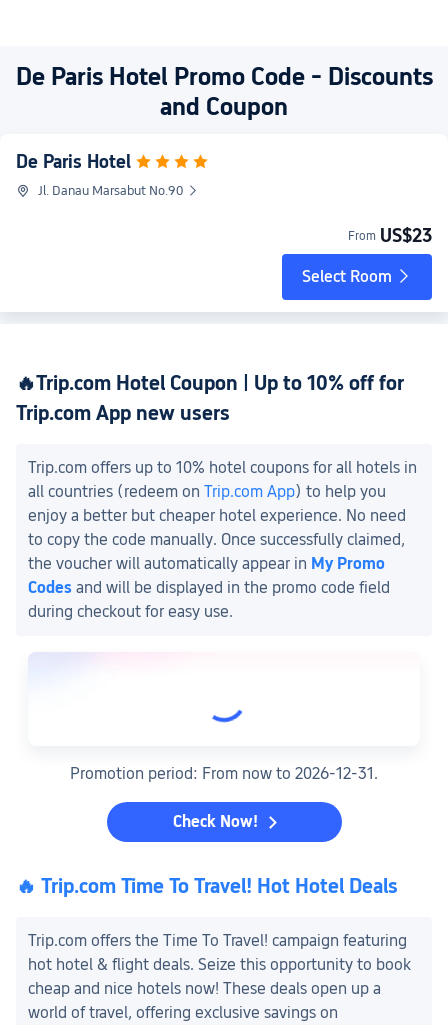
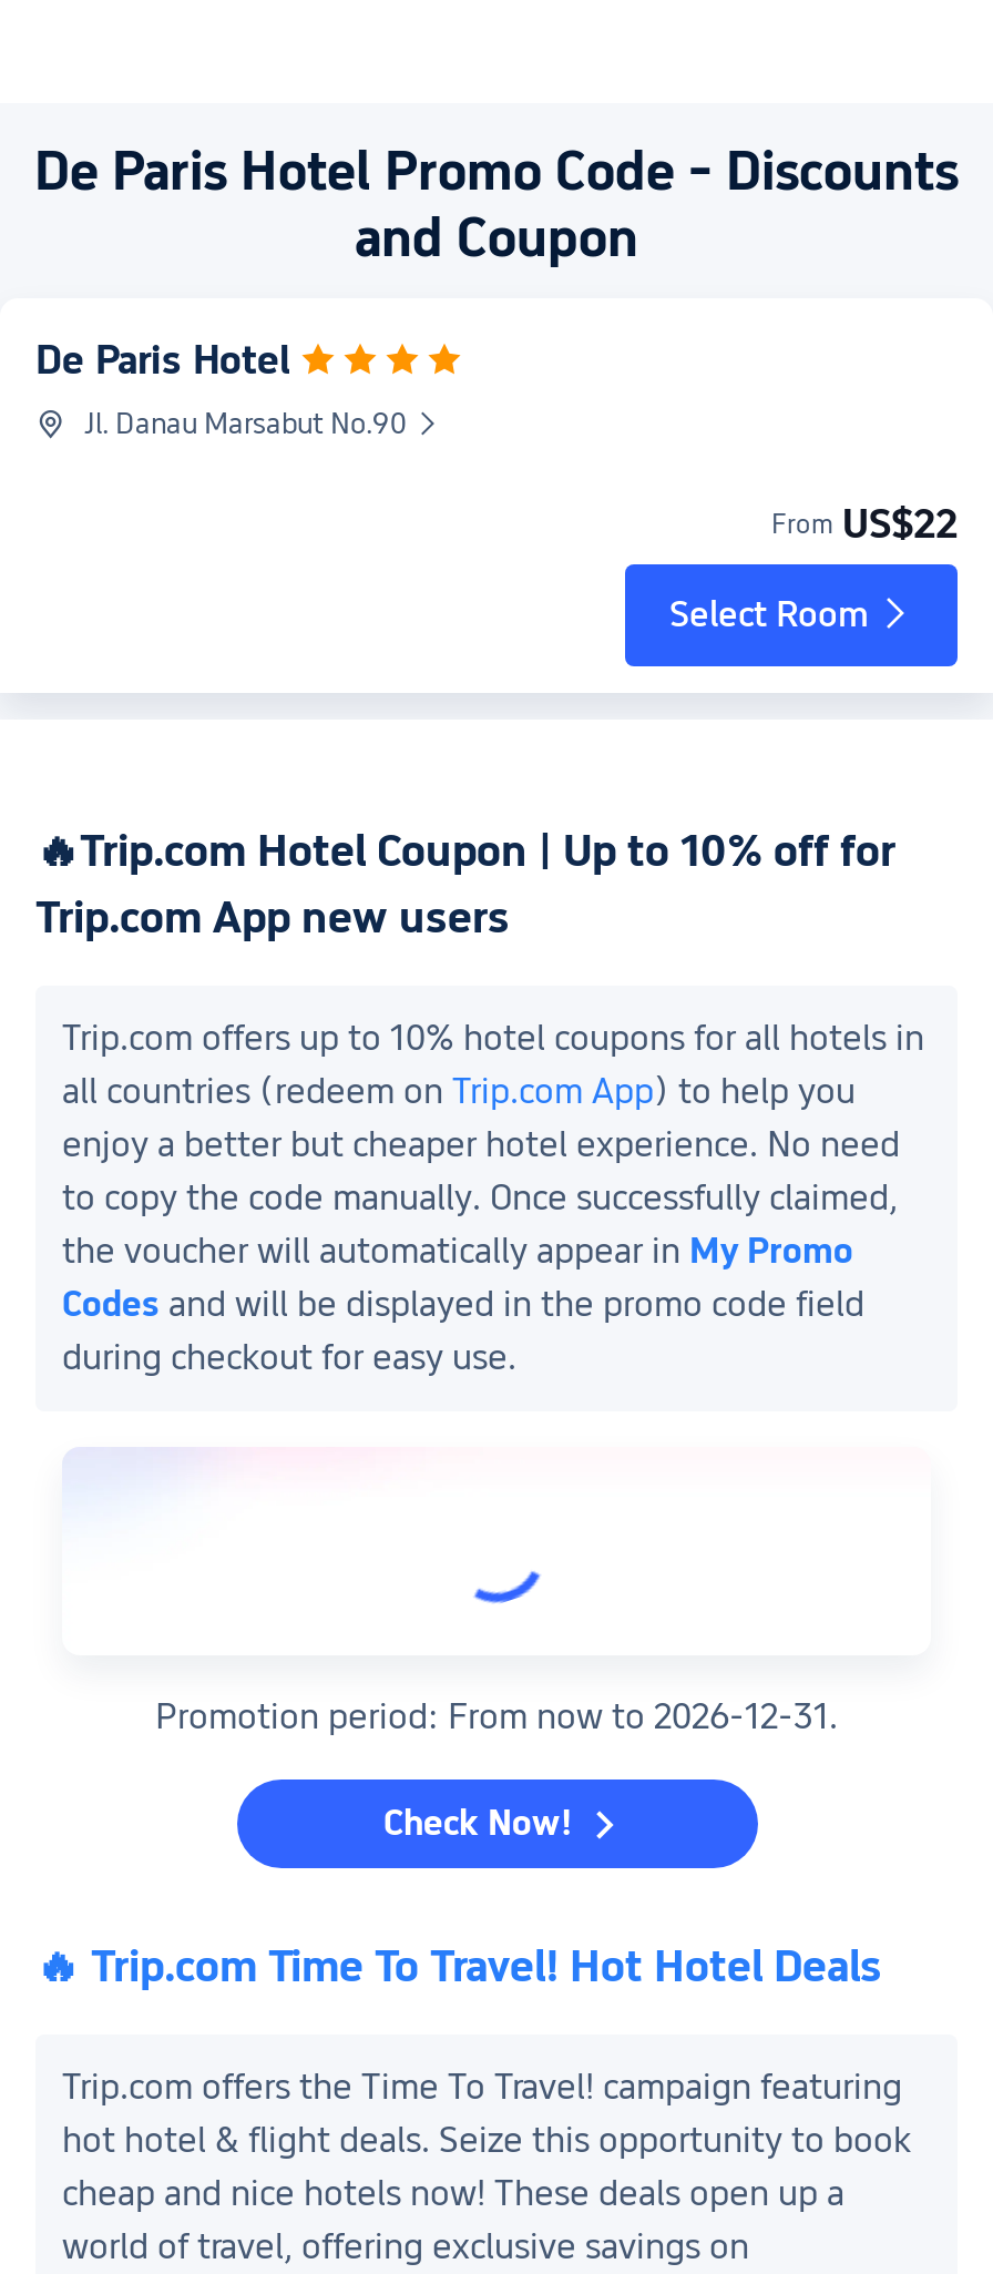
[348,225,432,246] From US$23 -> [771,500,958,547] From US$22

